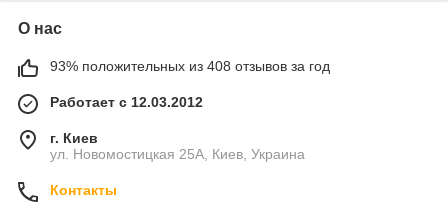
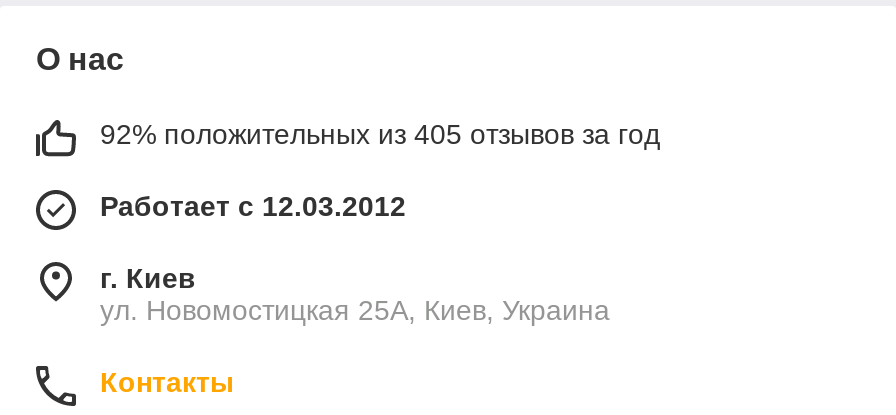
[50,58,330,74] 93% положительных из 408 отзывов за год -> [100,118,660,150] 92% положительных из 405 отзывов за год

